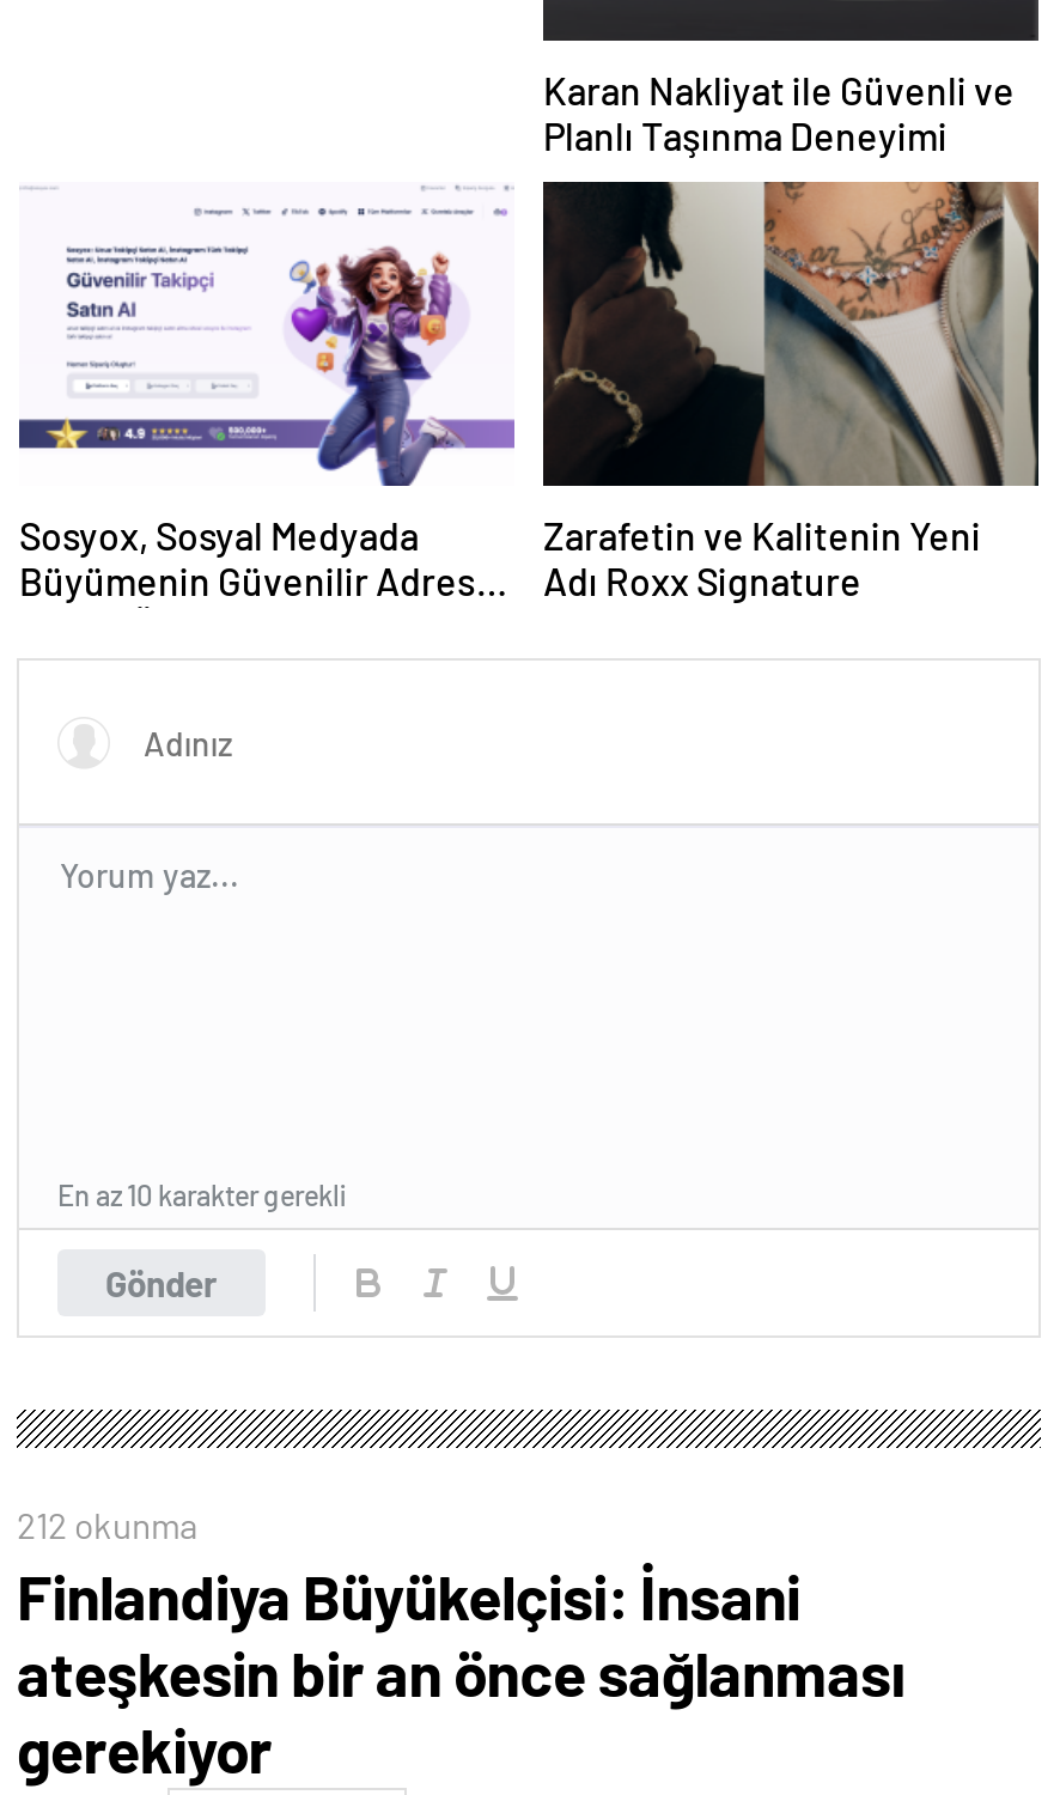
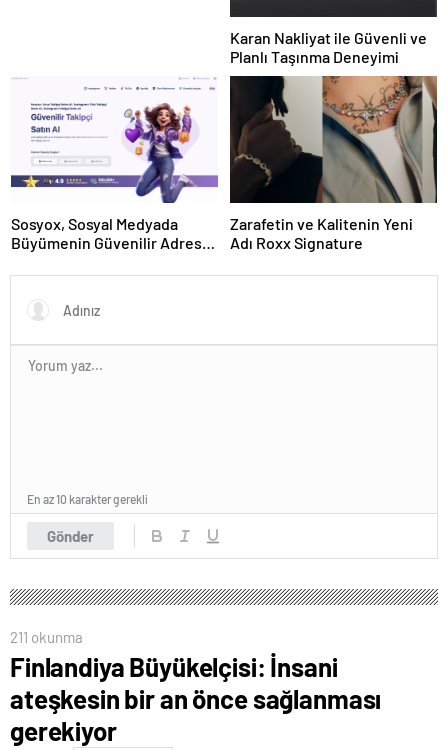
[17,1503,199,1546] 212 okunma -> [10,628,83,646] 211 okunma

